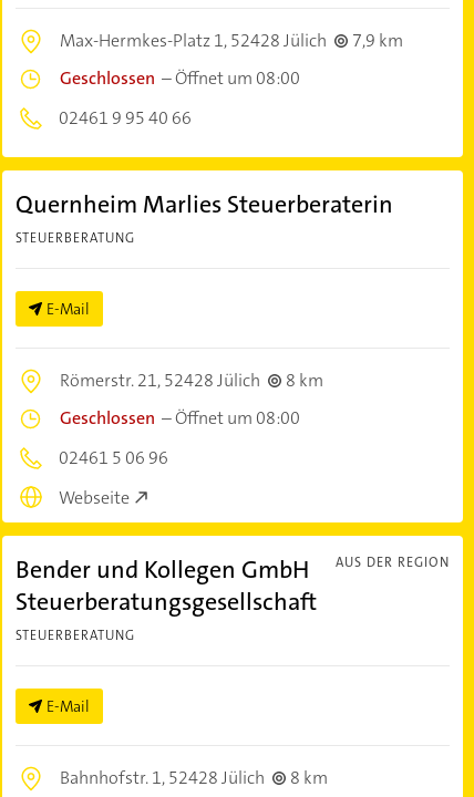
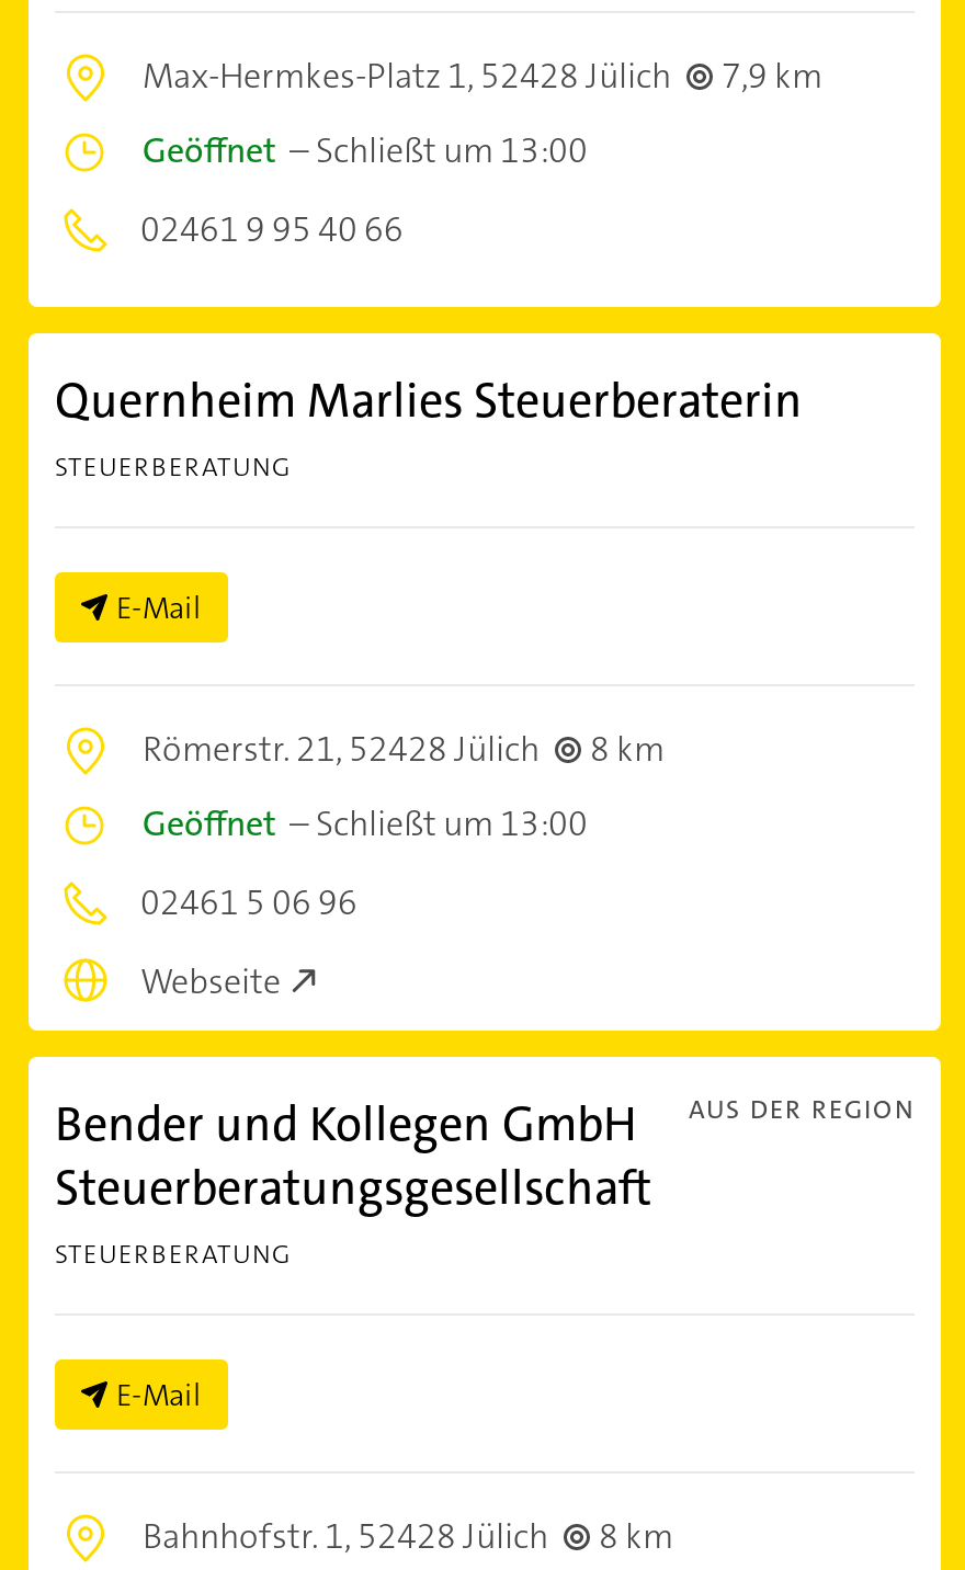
[60,66,300,89] Geschlossen – Öffnet um 08:00 -> [143,127,588,173] Geöffnet – Schließt um 13:00
[60,406,300,429] Geschlossen – Öffnet um 08:00 -> [143,800,588,846] Geöffnet – Schließt um 13:00

